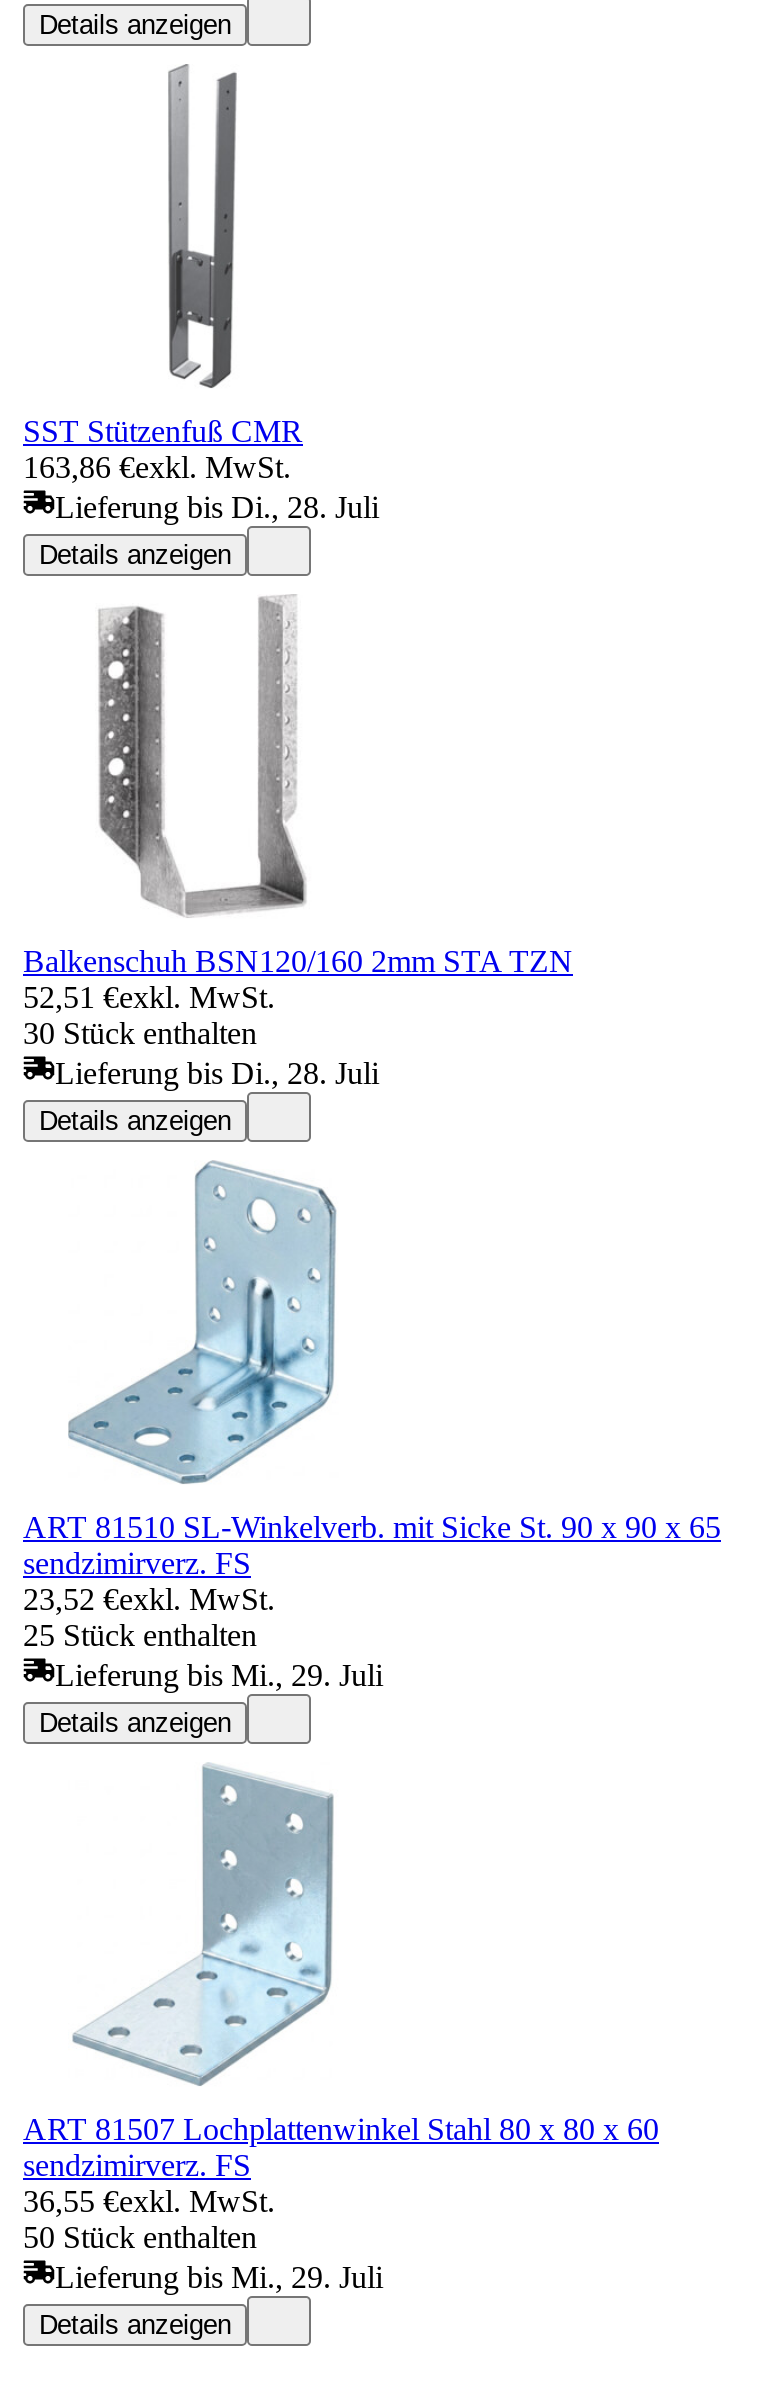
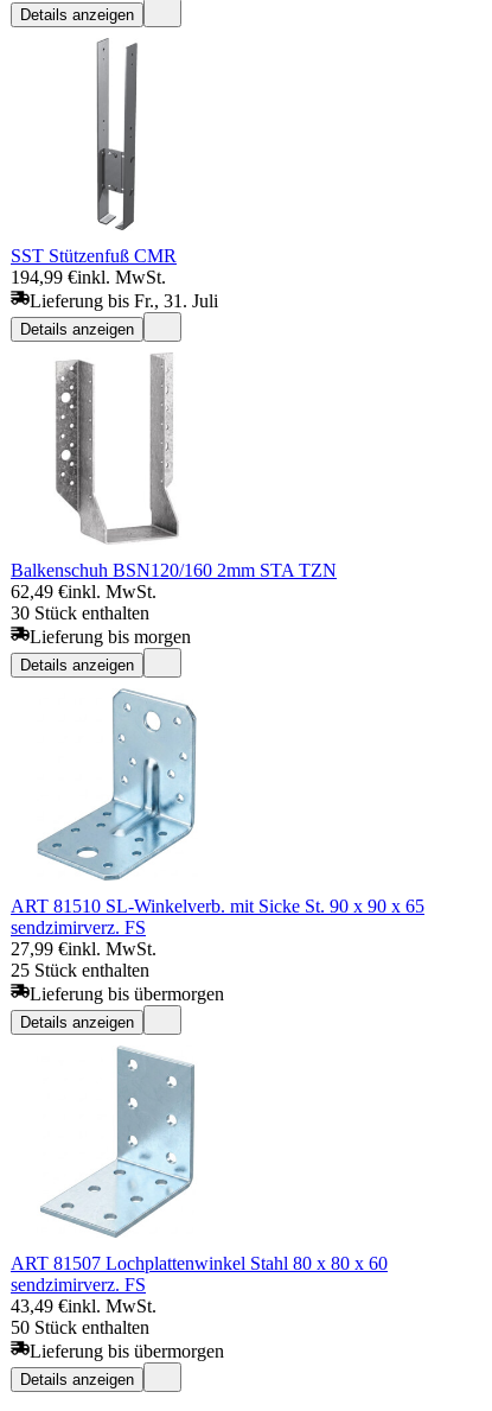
[23,450,291,484] 163,86 €exkl. MwSt. -> [11,267,166,287] 194,99 €inkl. MwSt.
[55,490,379,524] Lieferung bis Di., 28. Juli -> [30,291,218,311] Lieferung bis Fr., 31. Juli
[23,980,275,1014] 52,51 €exkl. MwSt. -> [11,581,156,602] 62,49 €inkl. MwSt.
[55,1056,379,1090] Lieferung bis Di., 28. Juli -> [30,626,191,647] Lieferung bis morgen
[23,1582,275,1616] 23,52 €exkl. MwSt. -> [11,939,156,959] 27,99 €inkl. MwSt.
[55,1658,383,1692] Lieferung bis Mi., 29. Juli -> [30,984,224,1004] Lieferung bis übermorgen
[23,2184,275,2218] 36,55 €exkl. MwSt. -> [11,1296,156,1316] 43,49 €inkl. MwSt.
[55,2260,383,2294] Lieferung bis Mi., 29. Juli -> [30,1341,224,1361] Lieferung bis übermorgen

